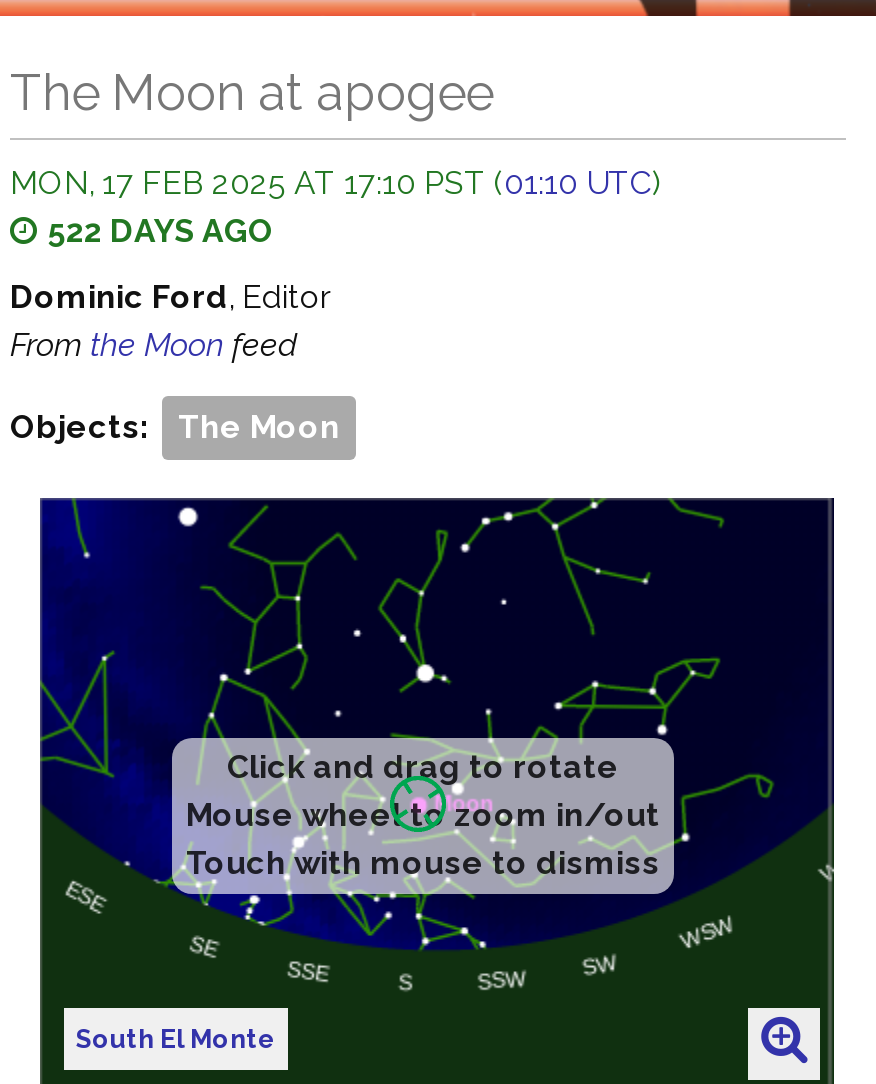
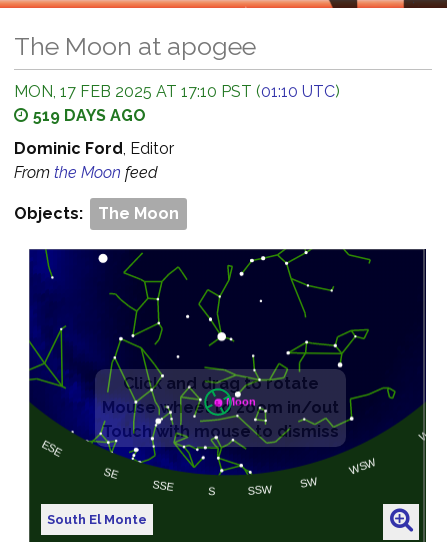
[48,212,274,250] 522 DAYS AGO -> [33,106,146,125] 519 DAYS AGO
[172,736,674,896] [image] -> [96,369,345,447] [image]

